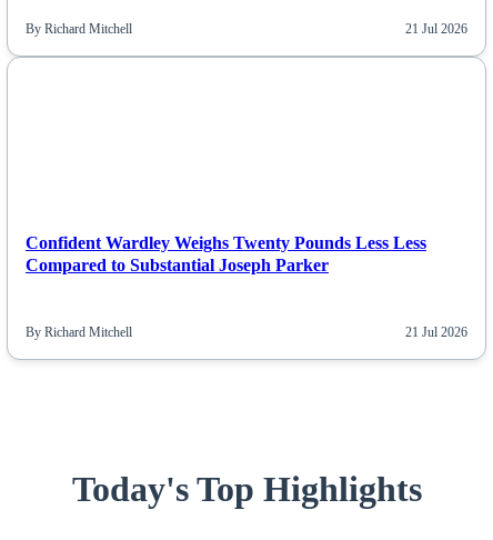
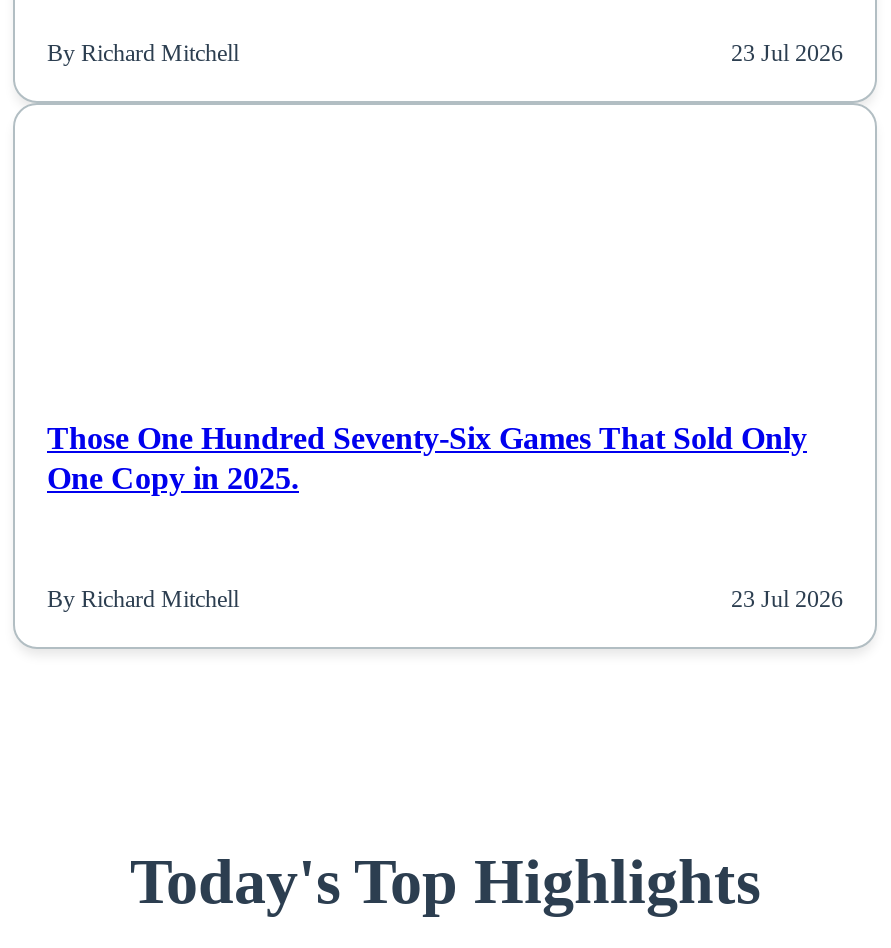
[405,21,467,37] 21 Jul 2026 -> [731,39,843,67] 23 Jul 2026
[26,234,426,275] Confident Wardley Weighs Twenty Pounds Less Less | Compared to Substantial Joseph Parker -> [47,421,807,495] Those One Hundred Seventy-Six Games That Sold Only | One Copy in 2025.
[405,324,467,340] 21 Jul 2026 -> [731,584,843,612] 23 Jul 2026

